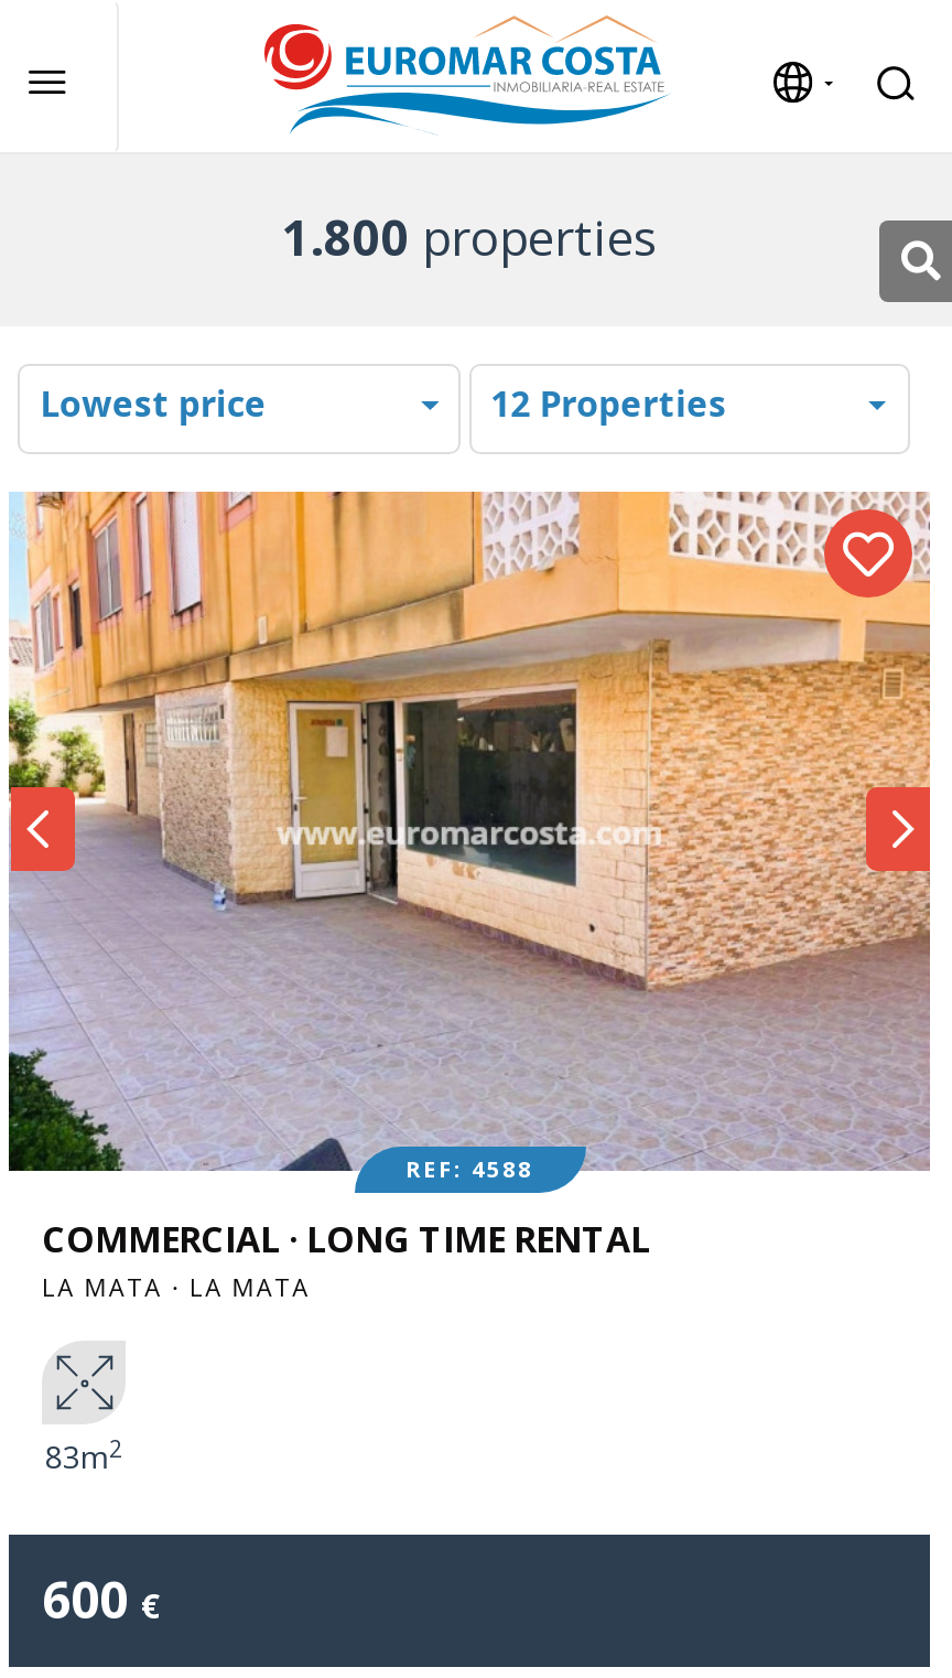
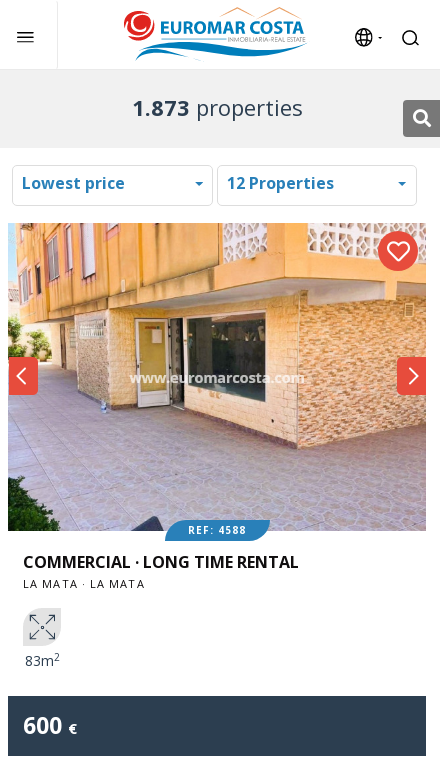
[281,203,658,269] 1.800 properties -> [131,92,302,122] 1.873 properties

